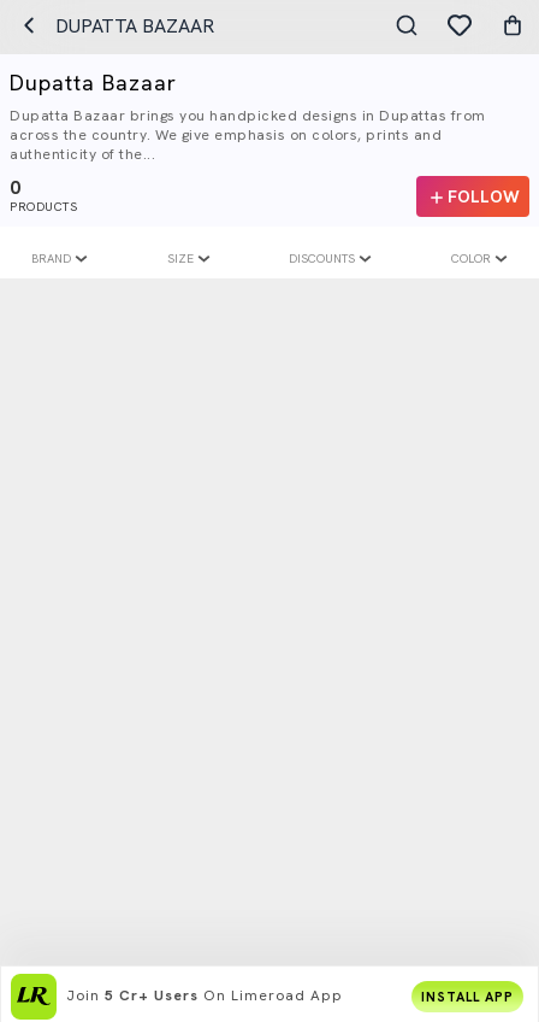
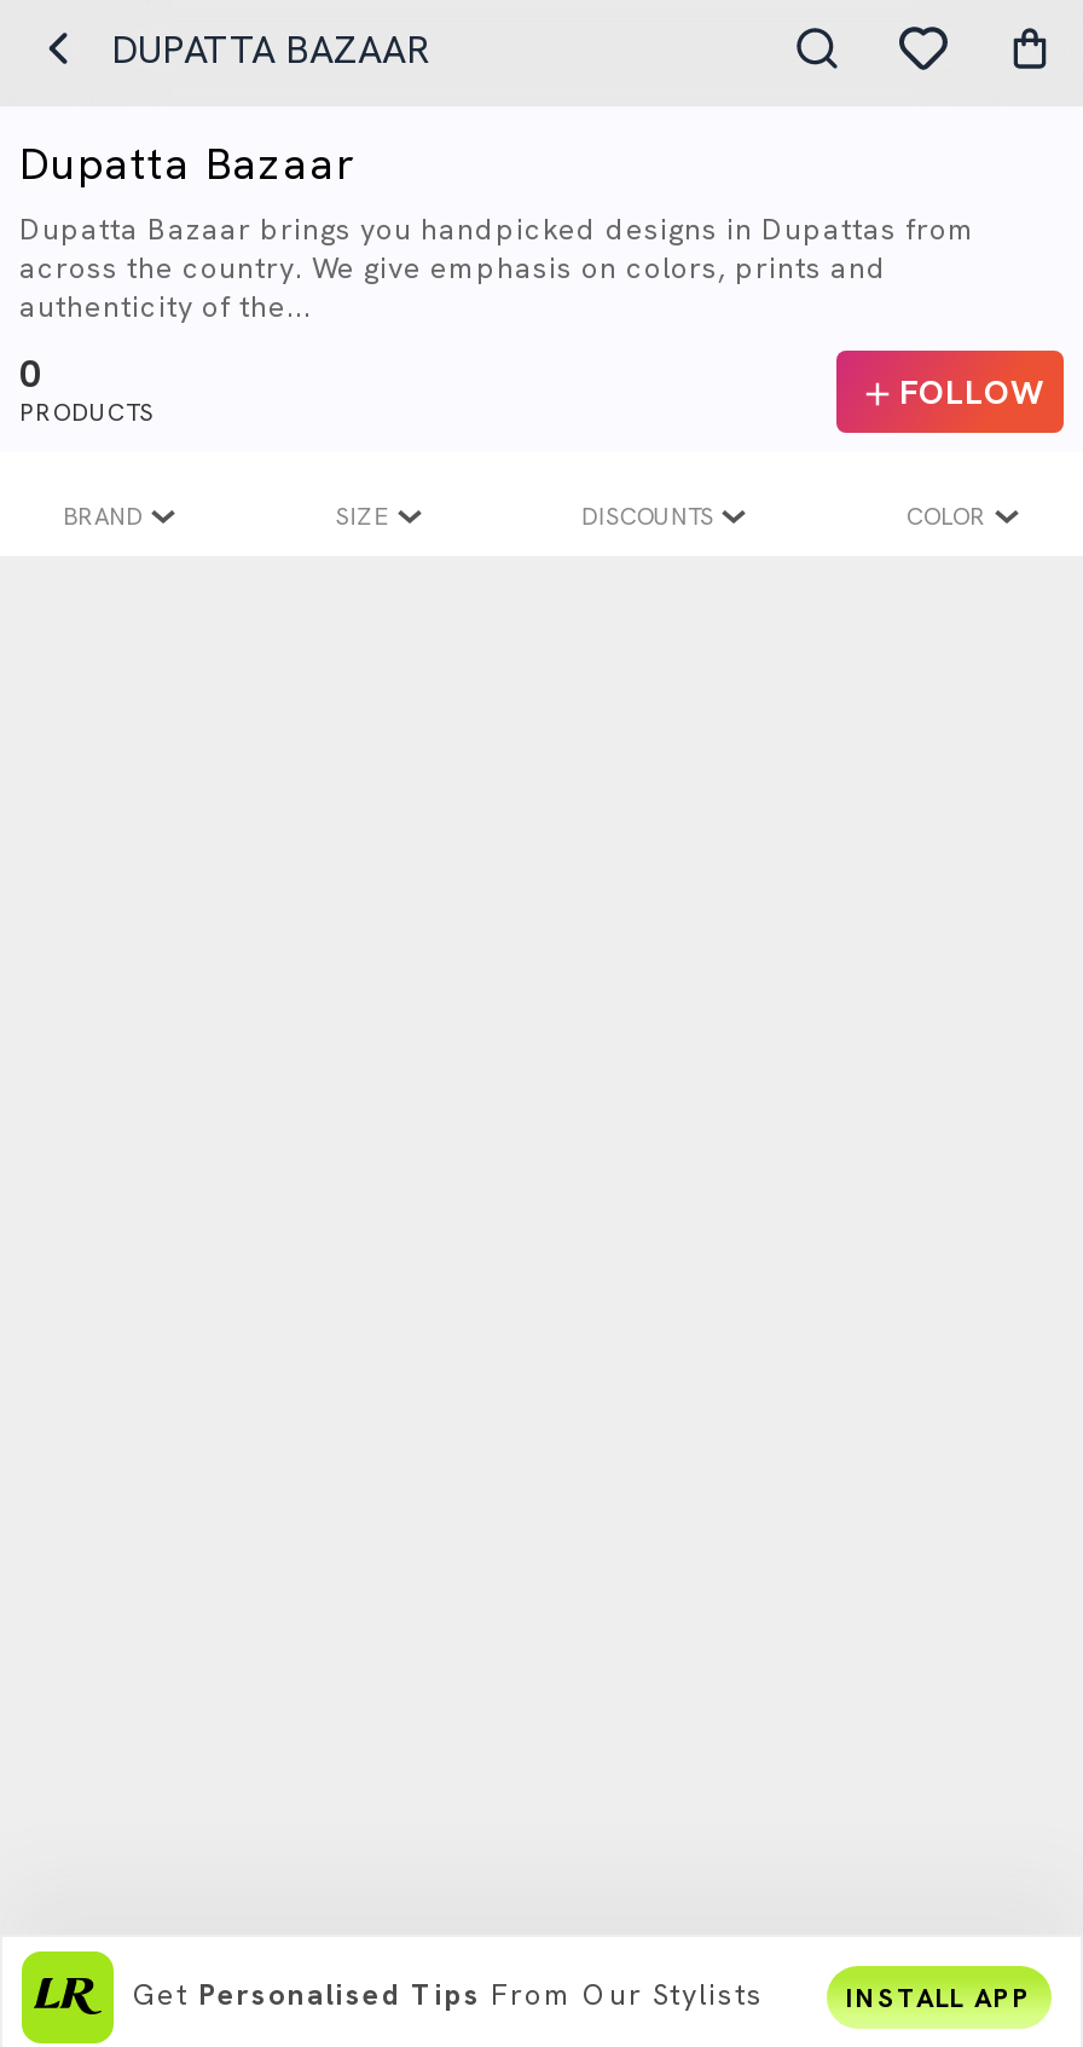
[66,986,343,1005] Join 5 Cr+ Users On Limeroad App -> [133,1976,764,2014] Get Personalised Tips From Our Stylists

